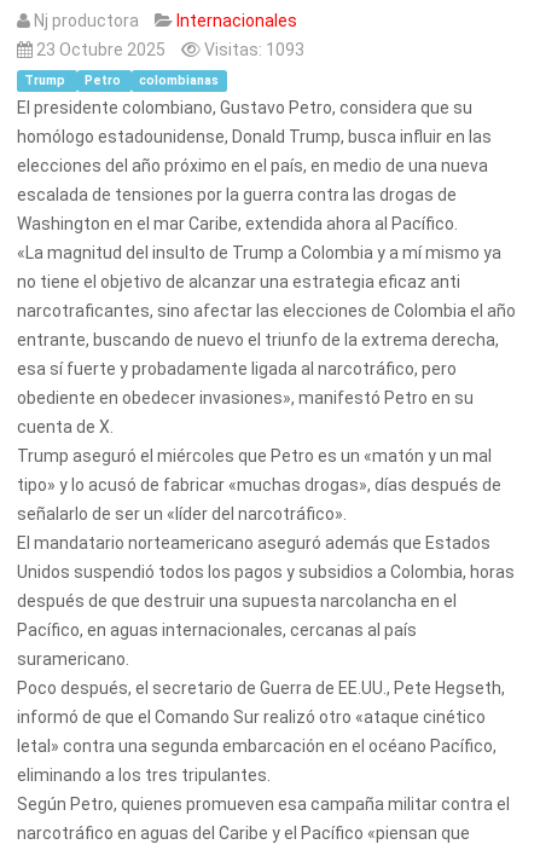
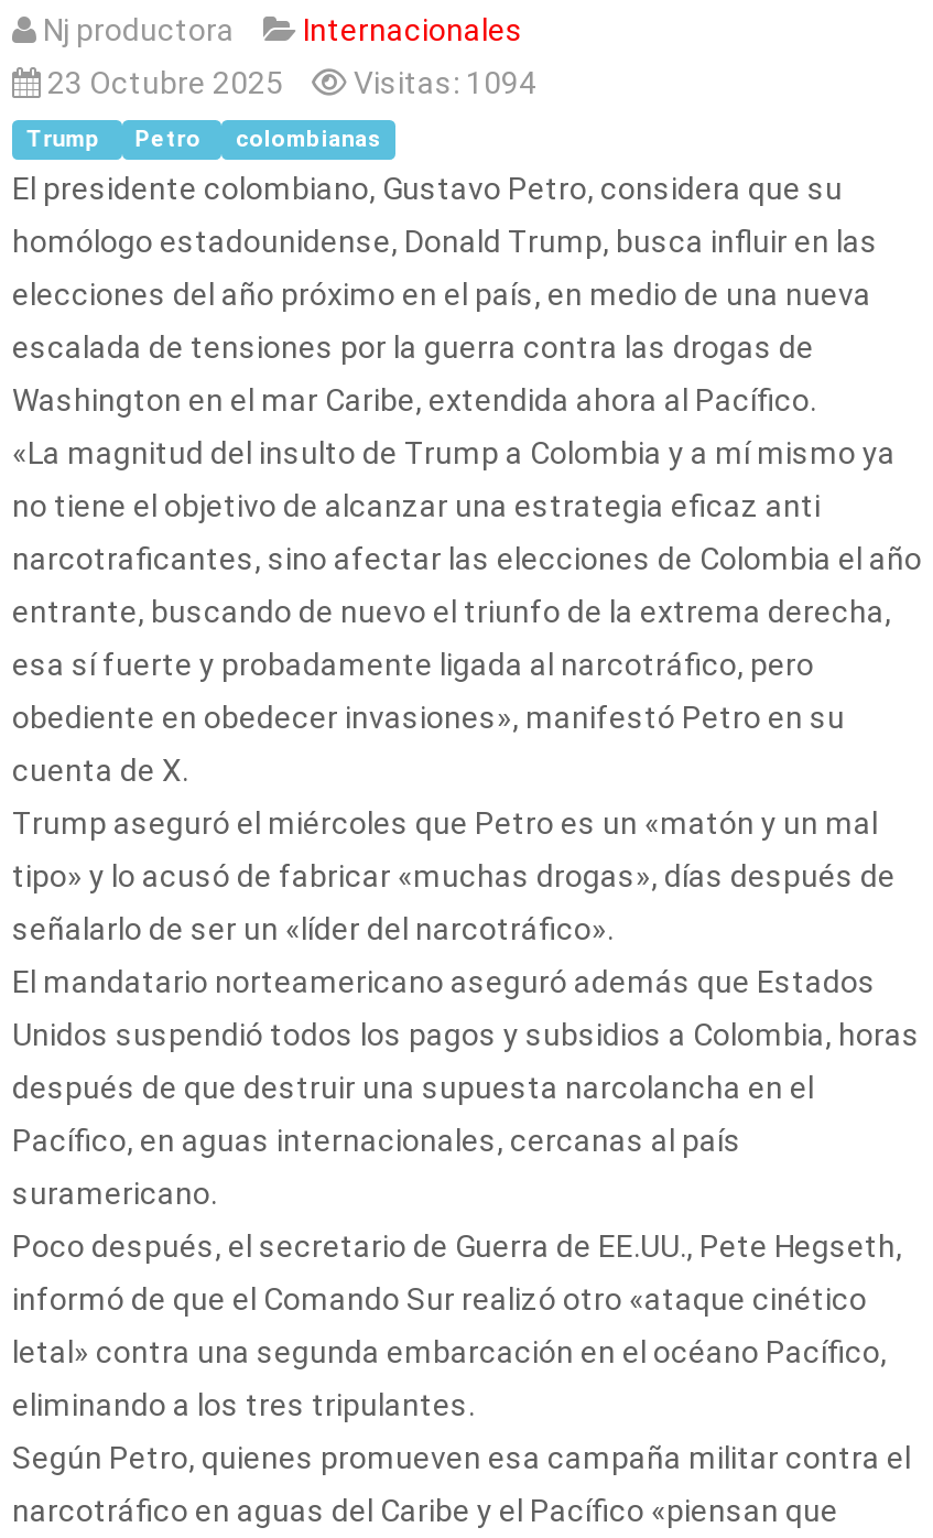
[36,40,304,59] 23 Octubre 2025 Visitas: 1093 -> [47,65,536,100] 23 Octubre 2025 Visitas: 1094

